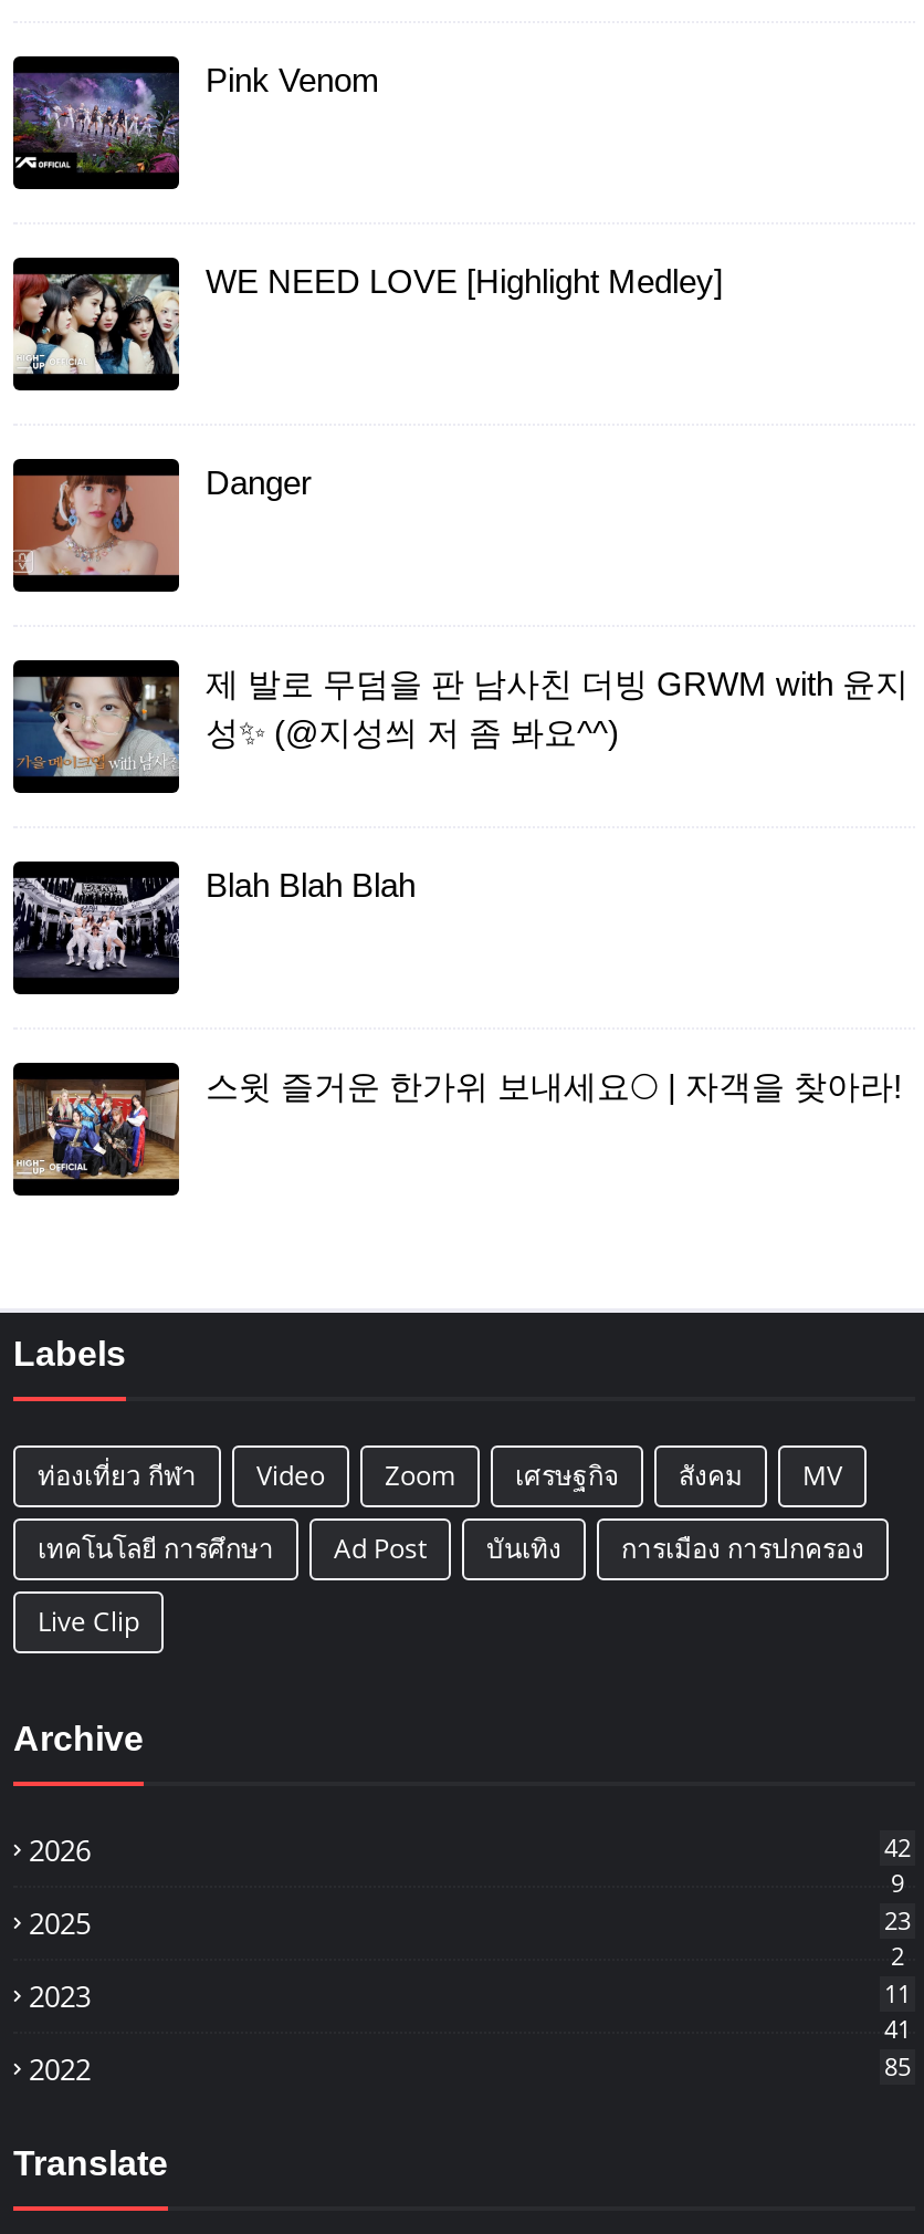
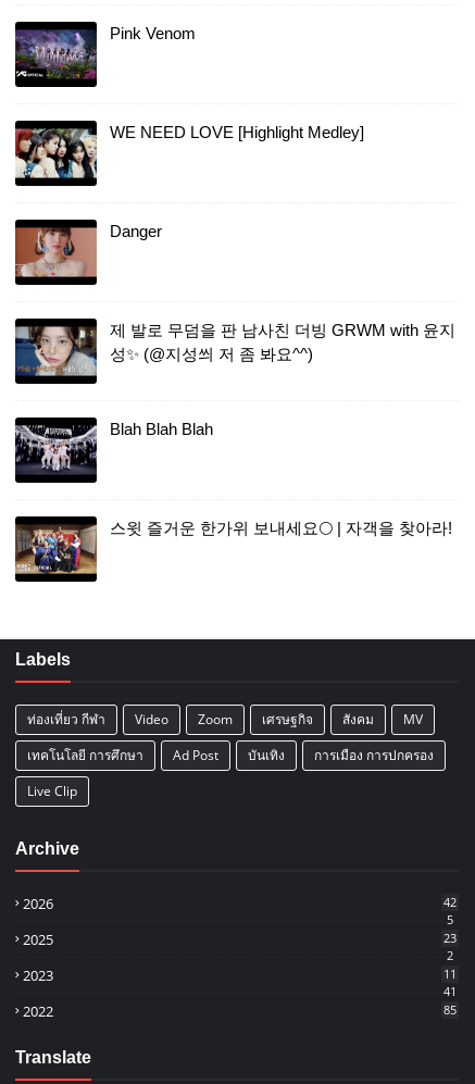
[891,1865,904,1898] 9 -> [447,911,453,927] 5

